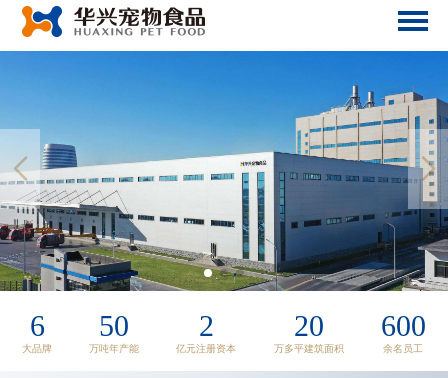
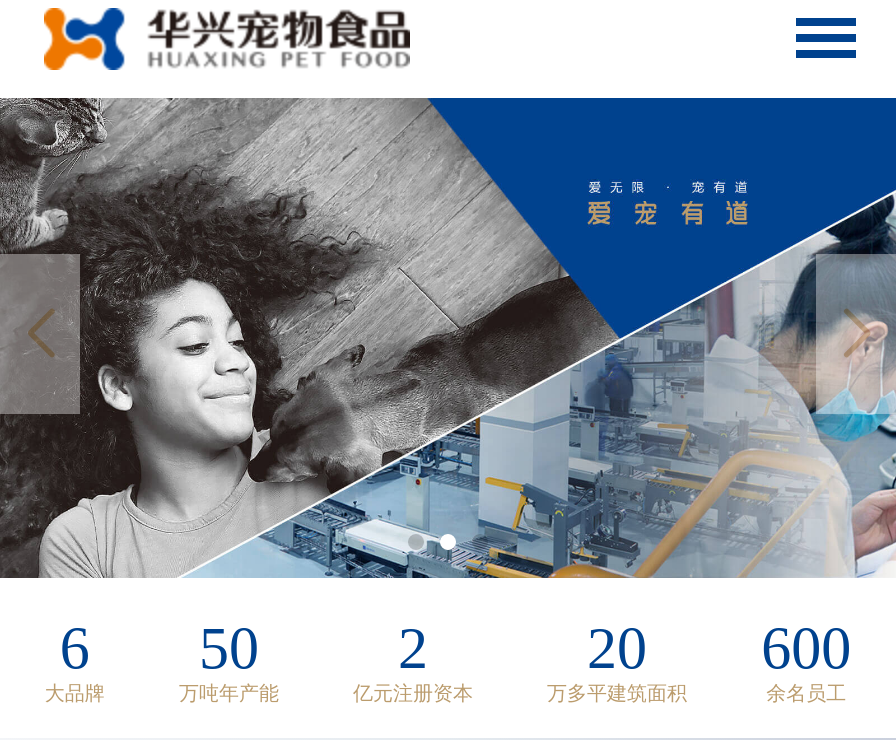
[3,50,445,292] [image] -> [6,96,890,580] [image]

